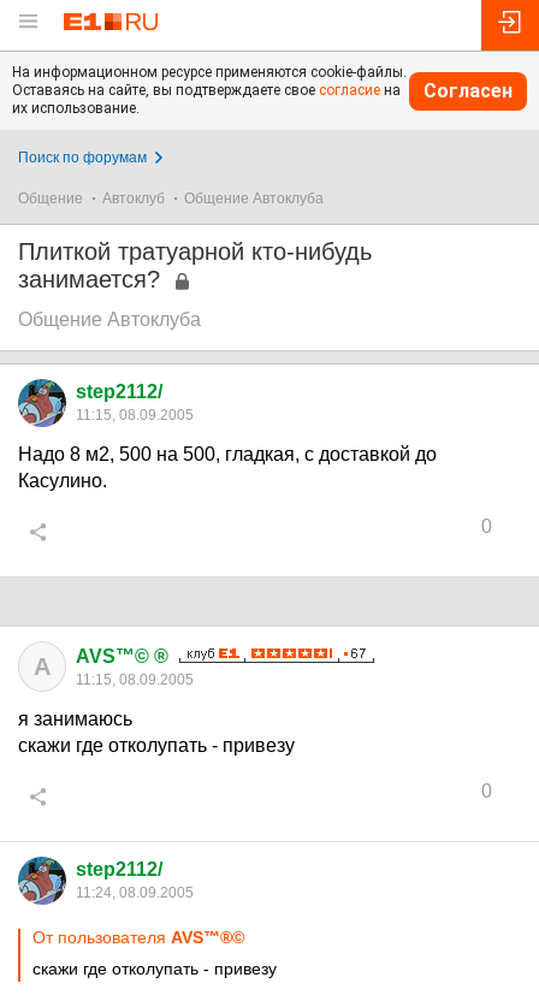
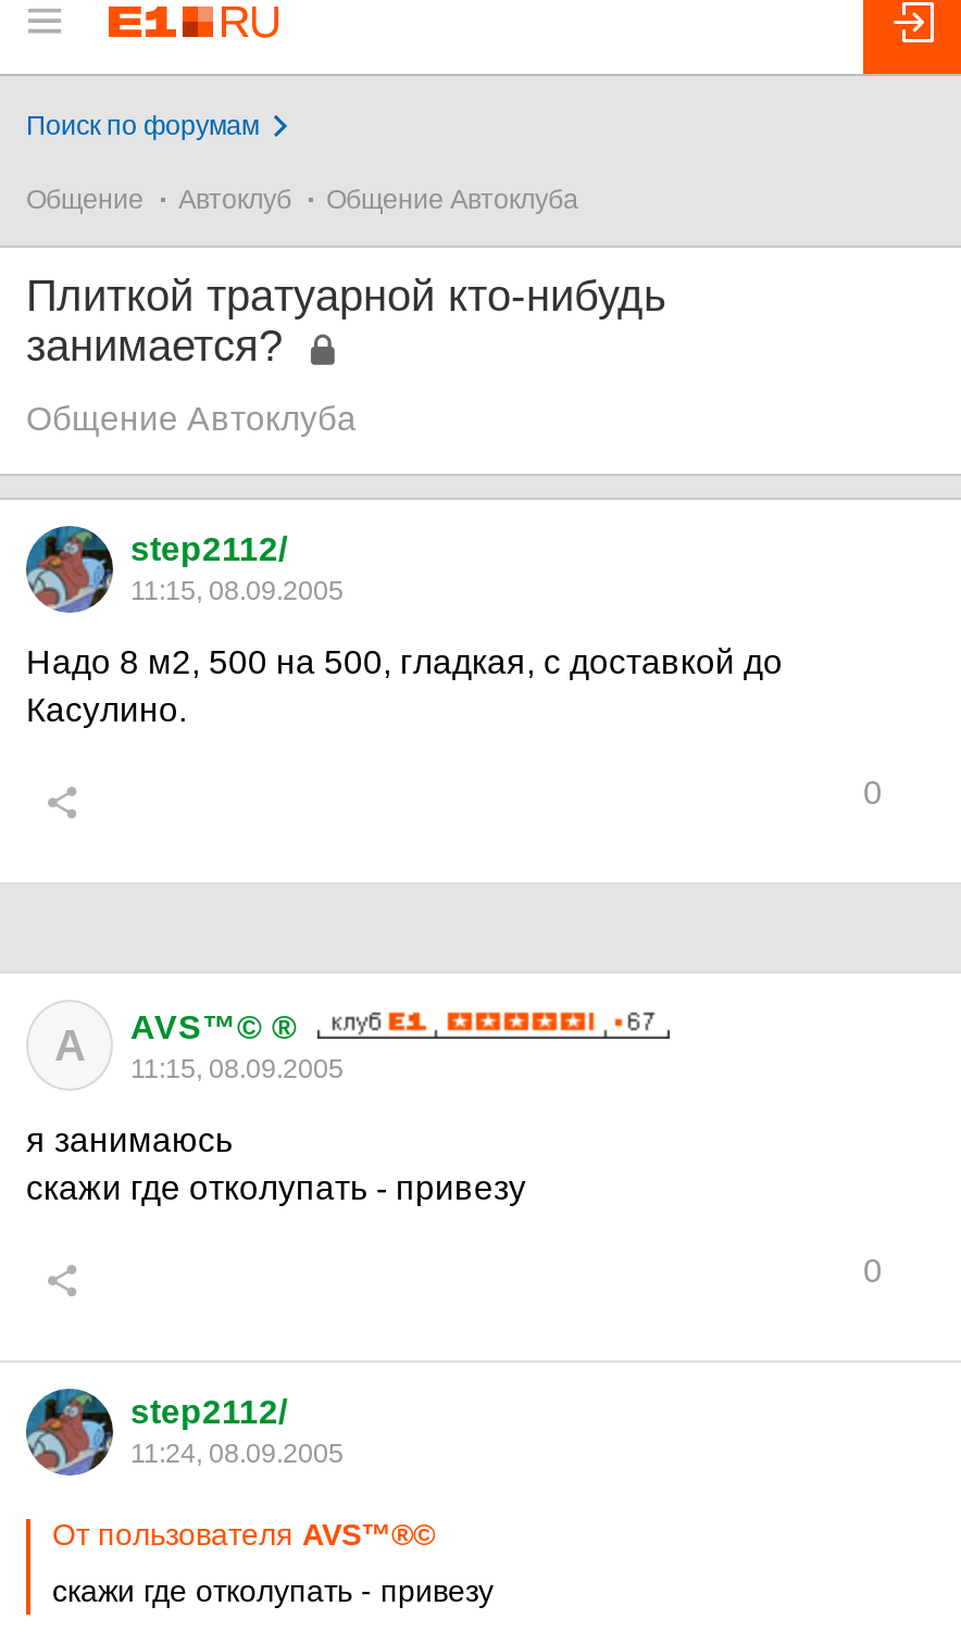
[12,64,407,117] На информационном ресурсе применяются cookie-файлы. | Оставаясь на сайте, вы подтверждаете свое согласие на | их использование. -> none
[423,79,513,102] Согласен -> none

